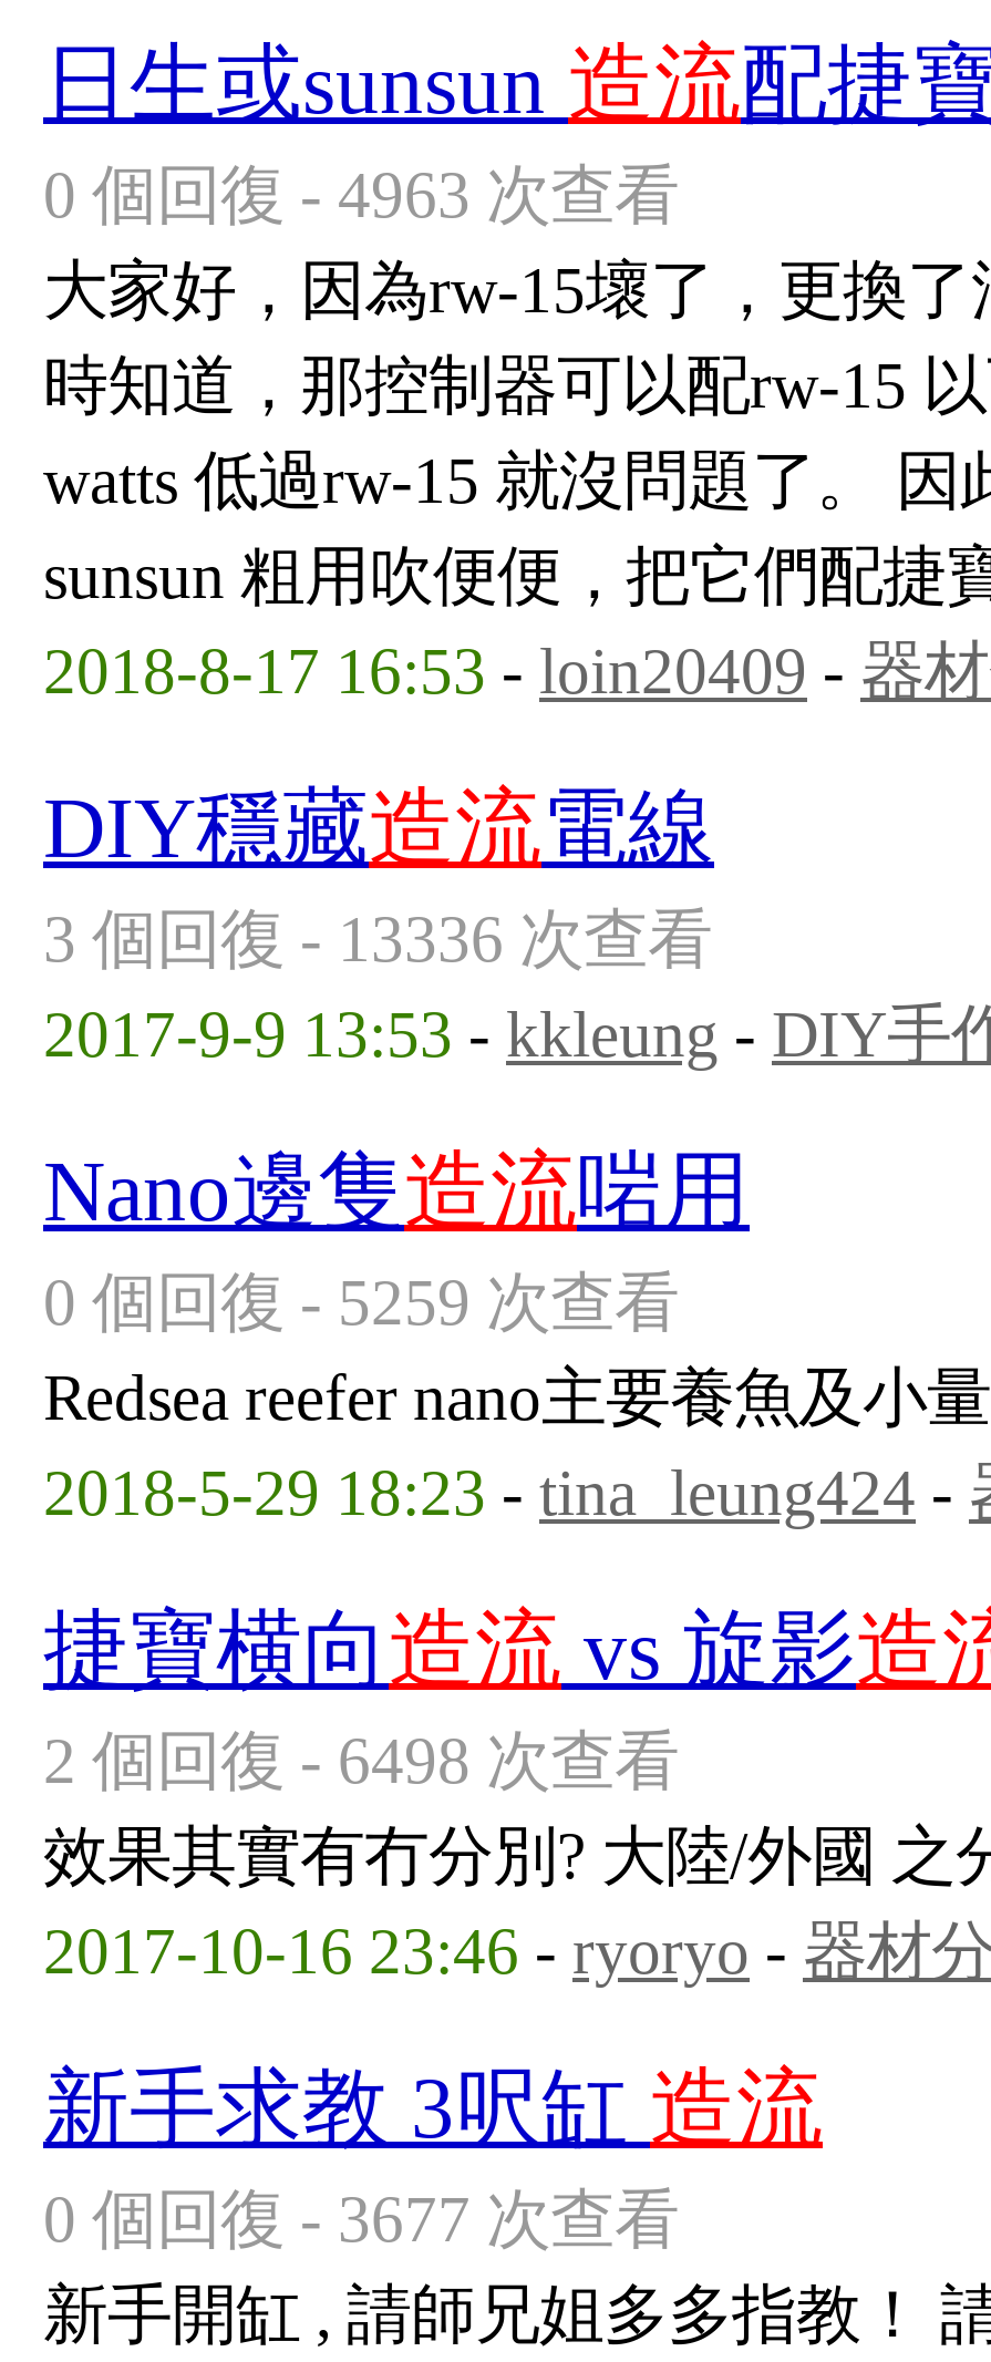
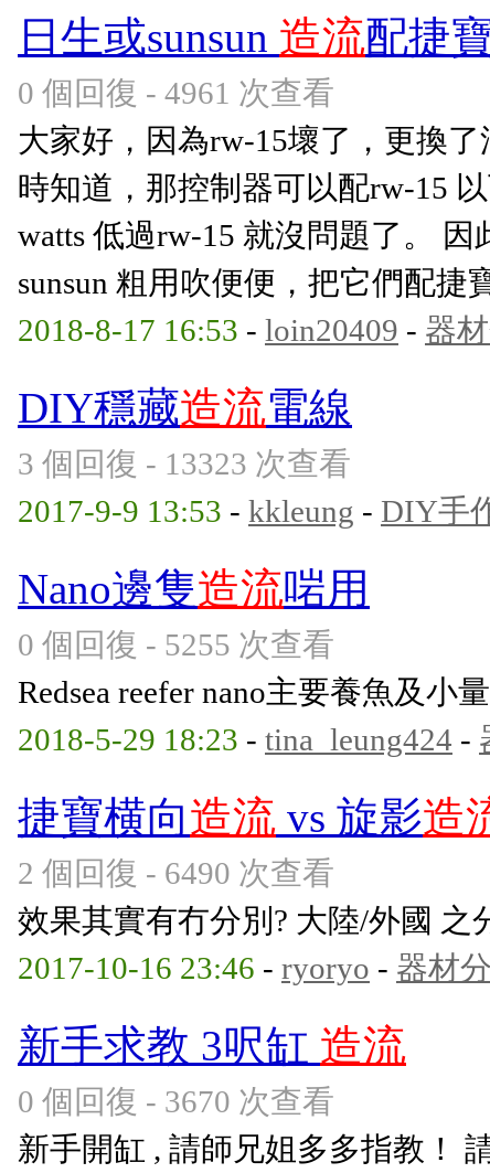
[43,159,679,230] 0 個回復 - 4963 次查看 -> [18,75,334,110] 0 個回復 - 4961 次查看
[43,904,712,974] 3 個回復 - 13336 次查看 -> [18,446,351,481] 3 個回復 - 13323 次查看
[43,1267,679,1338] 0 個回復 - 5259 次查看 -> [18,627,334,662] 0 個回復 - 5255 次查看
[43,1725,679,1796] 2 個回復 - 6498 次查看 -> [18,855,334,891] 2 個回復 - 6490 次查看
[43,2184,679,2255] 0 個回復 - 3677 次查看 -> [18,1084,334,1119] 0 個回復 - 3670 次查看

